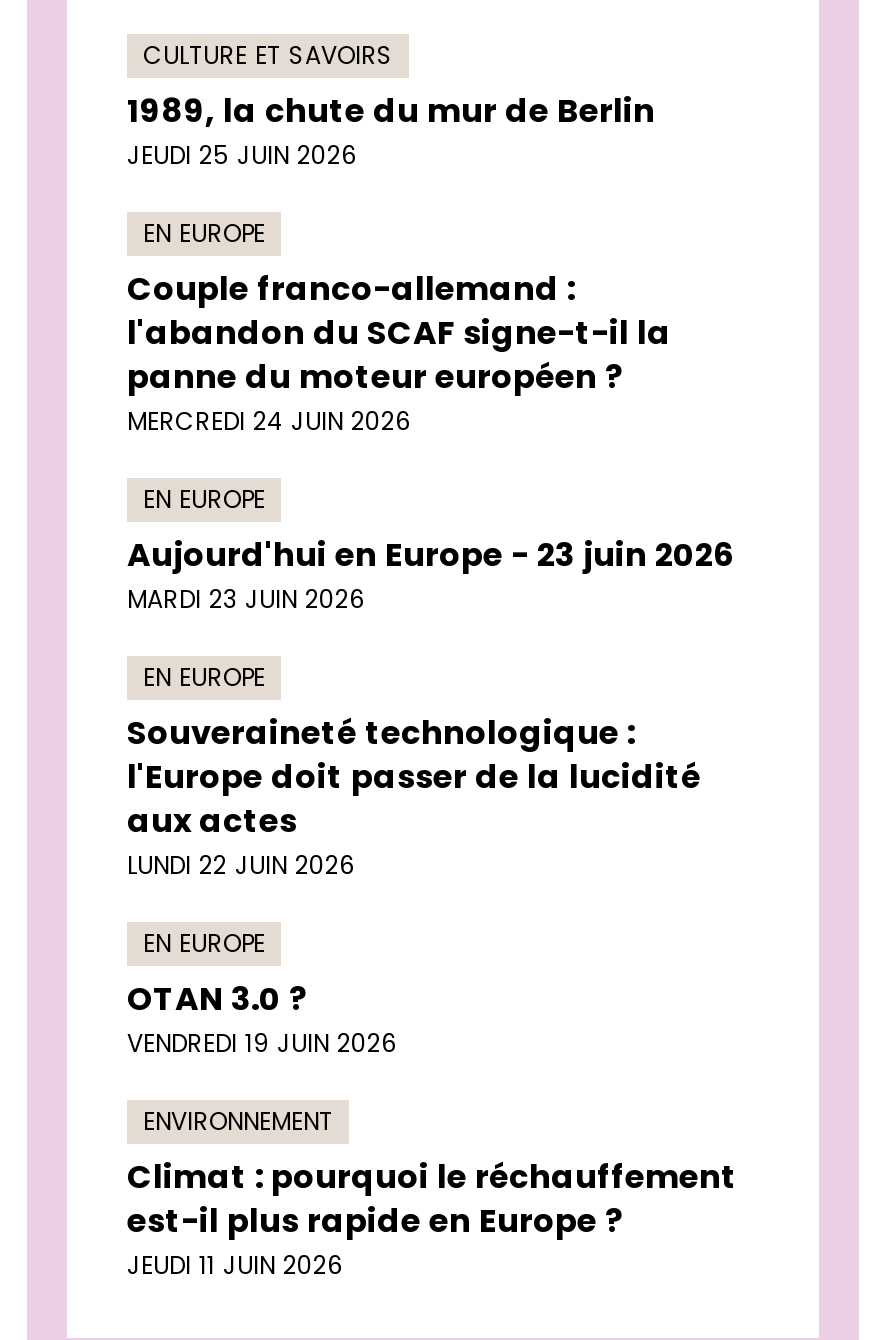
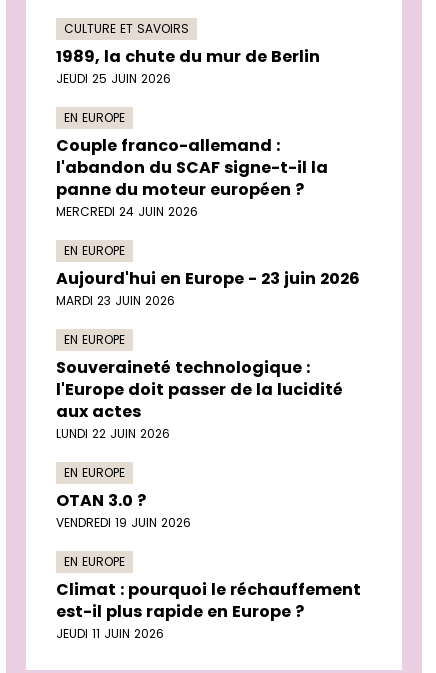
[143,1105,333,1139] ENVIRONNEMENT -> [64,553,125,570] EN EUROPE

